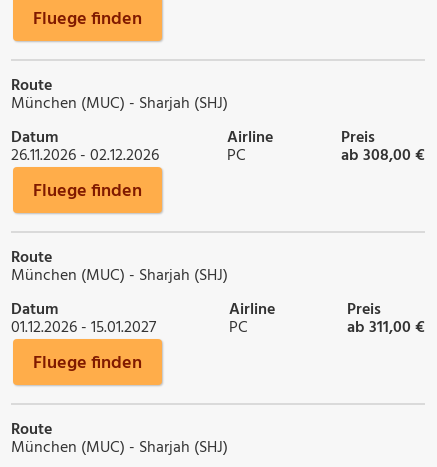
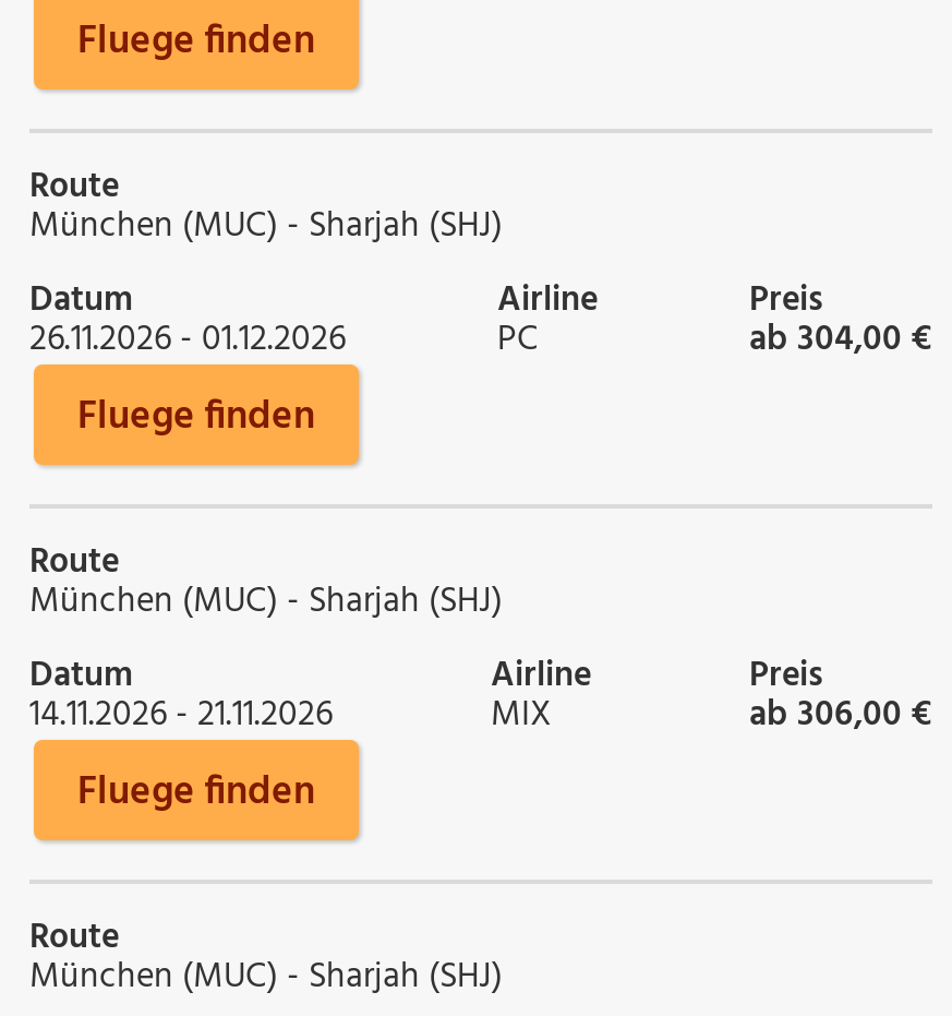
[11,143,159,169] 26.11.2026 - 02.12.2026 -> [29,312,346,369] 26.11.2026 - 01.12.2026
[341,143,425,169] ab 308,00 € -> [749,312,932,369] ab 304,00 €
[11,315,156,341] 01.12.2026 - 15.01.2027 -> [29,688,333,744] 14.11.2026 - 21.11.2026
[228,315,247,341] PC -> [491,688,552,744] MIX
[347,315,425,341] ab 311,00 € -> [749,688,932,744] ab 306,00 €

